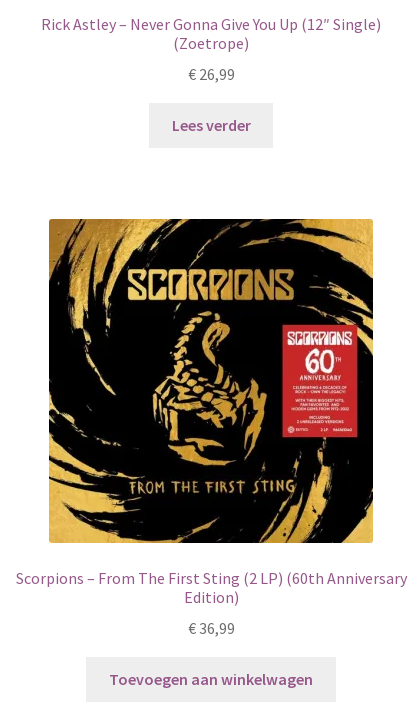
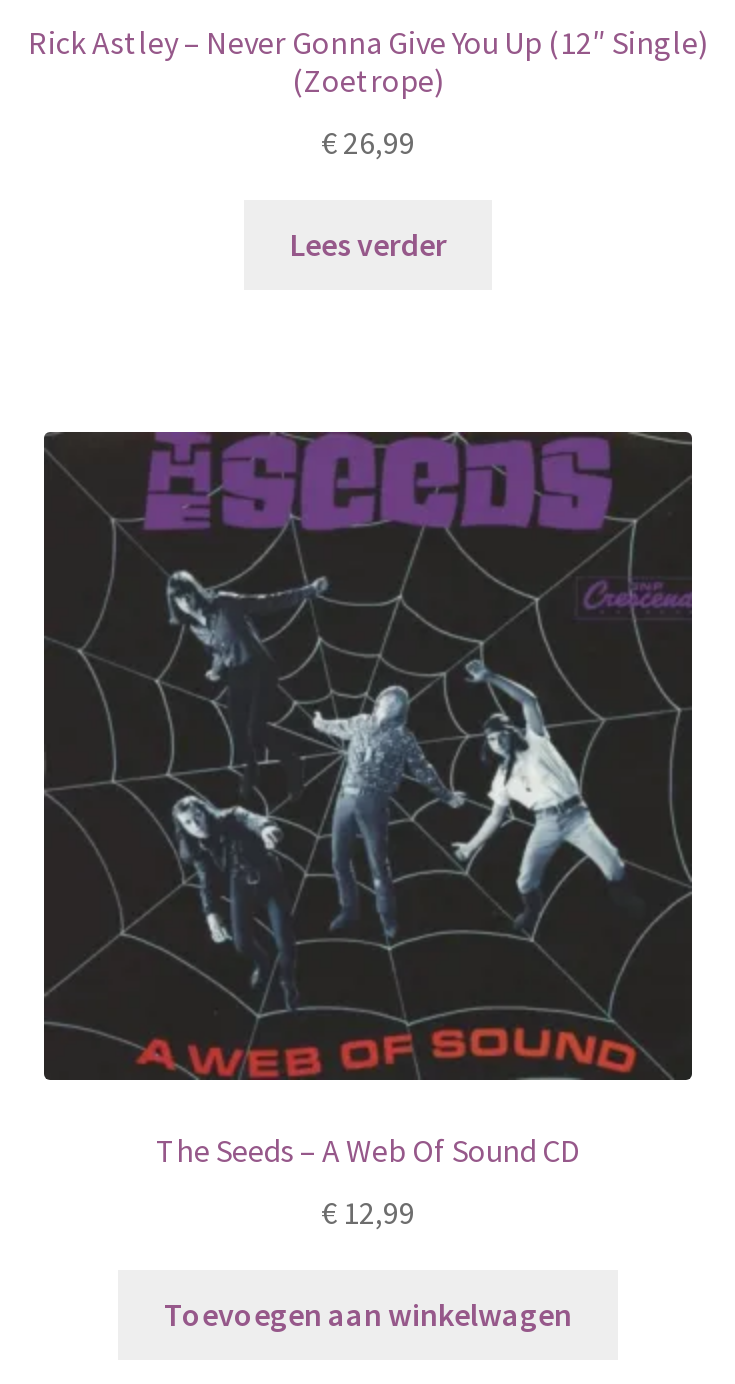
[15,218,406,607] [image] | Scorpions – From The First Sting (2 LP) (60th Anniversary | Edition) -> [42,430,694,1170] [image] | The Seeds – A Web Of Sound CD
[187,618,234,638] €36,99 -> [321,1192,415,1232] €12,99

